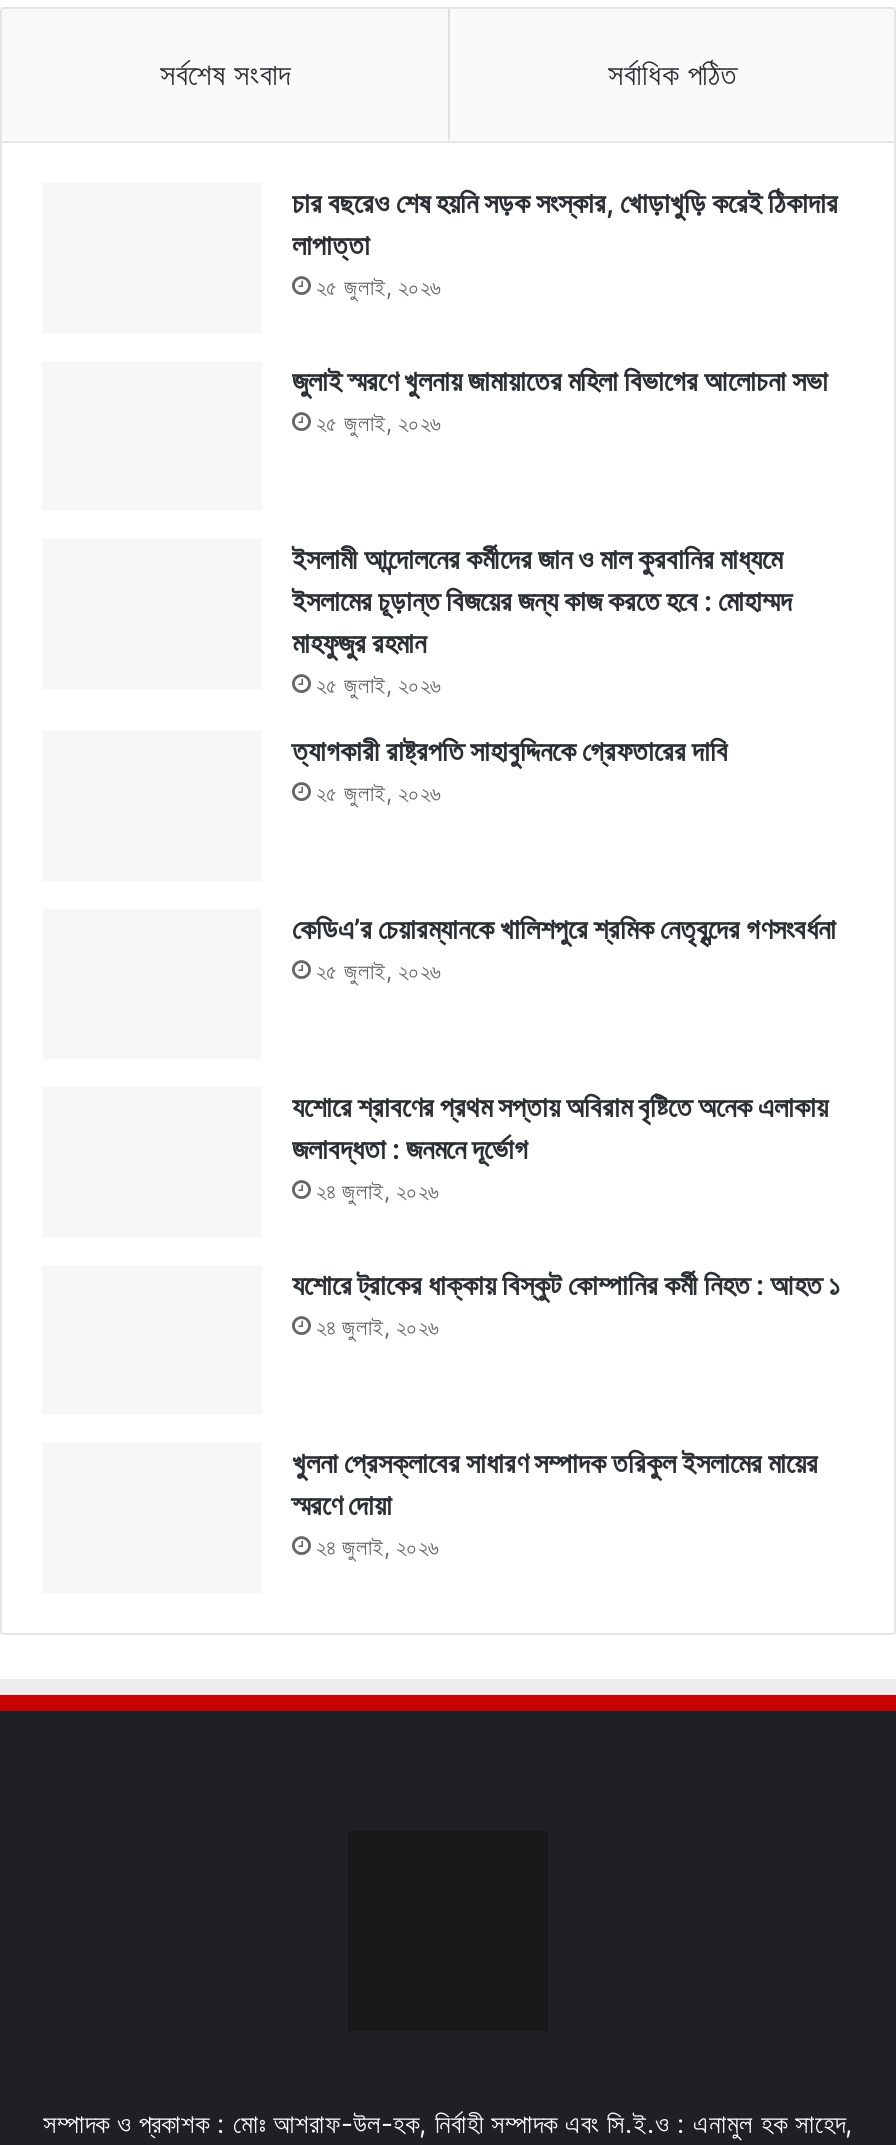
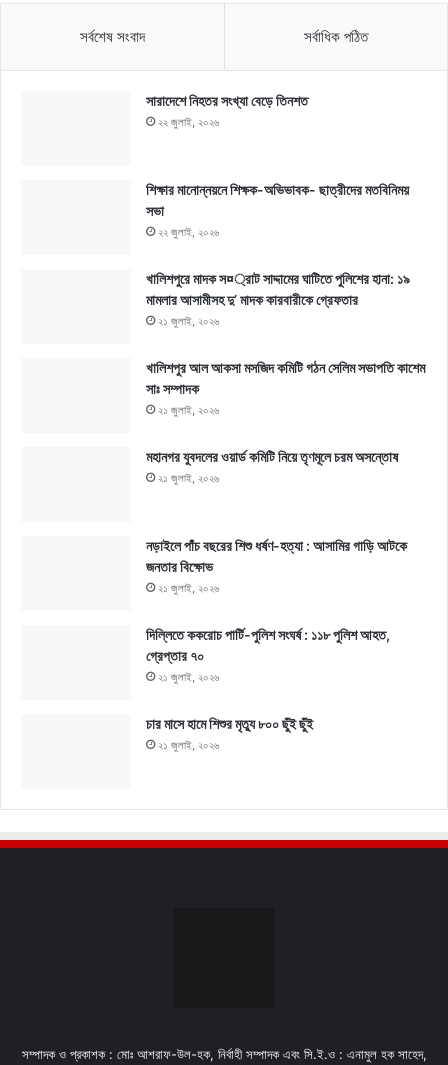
[292,185,838,301] চার বছরেও শেষ হয়নি সড়ক সংস্কার, খোড়াখুড়ি করেই ঠিকাদার | লাপাত্তা | ২৫ জুলাই, ২০২৬ -> [146,92,308,129] সারাদেশে নিহতর সংখ্যা বেড়ে তিনশত | ২২ জুলাই, ২০২৬
[292,363,828,437] জুলাই স্মরণে খুলনায় জামায়াতের মহিলা বিভাগের আলোচনা সভা | ২৫ জুলাই, ২০২৬ -> [146,181,409,239] শিক্ষার মানোন্নয়নে শিক্ষক-অভিভাবক- ছাত্রীদের মতবিনিময় | সভা | ২২ জুলাই, ২০২৬
[292,541,792,699] ইসলামী আন্দোলনের কর্মীদের জান ও মাল কুরবানির মাধ্যমে | ইসলামের চূড়ান্ত বিজয়ের জন্য কাজ করতে হবে : মোহাম্মদ | মাহফুজুর রহমান | ২৫ জুলাই, ২০২৬ -> [146,270,410,328] খালিশপুরে মাদক স¤্রাট সাদ্দামের ঘাটিতে পুলিশের হানা: ১৯ | মামলার আসামীসহ দু’ মাদক কারবারীকে গ্রেফতার | ২১ জুলাই, ২০২৬
[292,733,728,807] ত্যাগকারী রাষ্ট্রপতি সাহাবুদ্দিনকে গ্রেফতারের দাবি | ২৫ জুলাই, ২০২৬ -> [146,359,425,417] খালিশপুর আল আকসা মসজিদ কমিটি গঠন সেলিম সভাপতি কাশেম | সাঃ সম্পাদক | ২১ জুলাই, ২০২৬
[292,911,836,985] কেডিএ’র চেয়ারম্যানকে খালিশপুরে শ্রমিক নেতৃবৃন্দের গণসংবর্ধনা | ২৫ জুলাই, ২০২৬ -> [146,448,398,485] মহানগর যুবদলের ওয়ার্ড কমিটি নিয়ে তৃণমূলে চরম অসন্তোষ | ২১ জুলাই, ২০২৬
[292,1089,828,1205] যশোরে শ্রাবণের প্রথম সপ্তায় অবিরাম বৃষ্টিতে অনেক এলাকায় | জলাবদ্ধতা : জনমনে দূর্ভোগ | ২৪ জুলাই, ২০২৬ -> [146,537,407,595] নড়াইলে পাঁচ বছরের শিশু ধর্ষণ-হত্যা : আসামির গাড়ি আটকে | জনতার বিক্ষোভ | ২১ জুলাই, ২০২৬
[292,1267,840,1341] যশোরে ট্রাকের ধাক্কায় বিস্কুট কোম্পানির কর্মী নিহত : আহত ১ | ২৪ জুলাই, ২০২৬ -> [146,626,390,684] দিল্লিতে ককরোচ পার্টি-পুলিশ সংঘর্ষ : ১১৮ পুলিশ আহত, | গ্রেপ্তার ৭০ | ২১ জুলাই, ২০২৬
[292,1445,818,1561] খুলনা প্রেসক্লাবের সাধারণ সম্পাদক তরিকুল ইসলামের মায়ের | স্মরণে দোয়া | ২৪ জুলাই, ২০২৬ -> [146,715,313,752] চার মাসে হামে শিশুর মৃত্যু ৮০০ ছুঁই ছুঁই | ২১ জুলাই, ২০২৬

